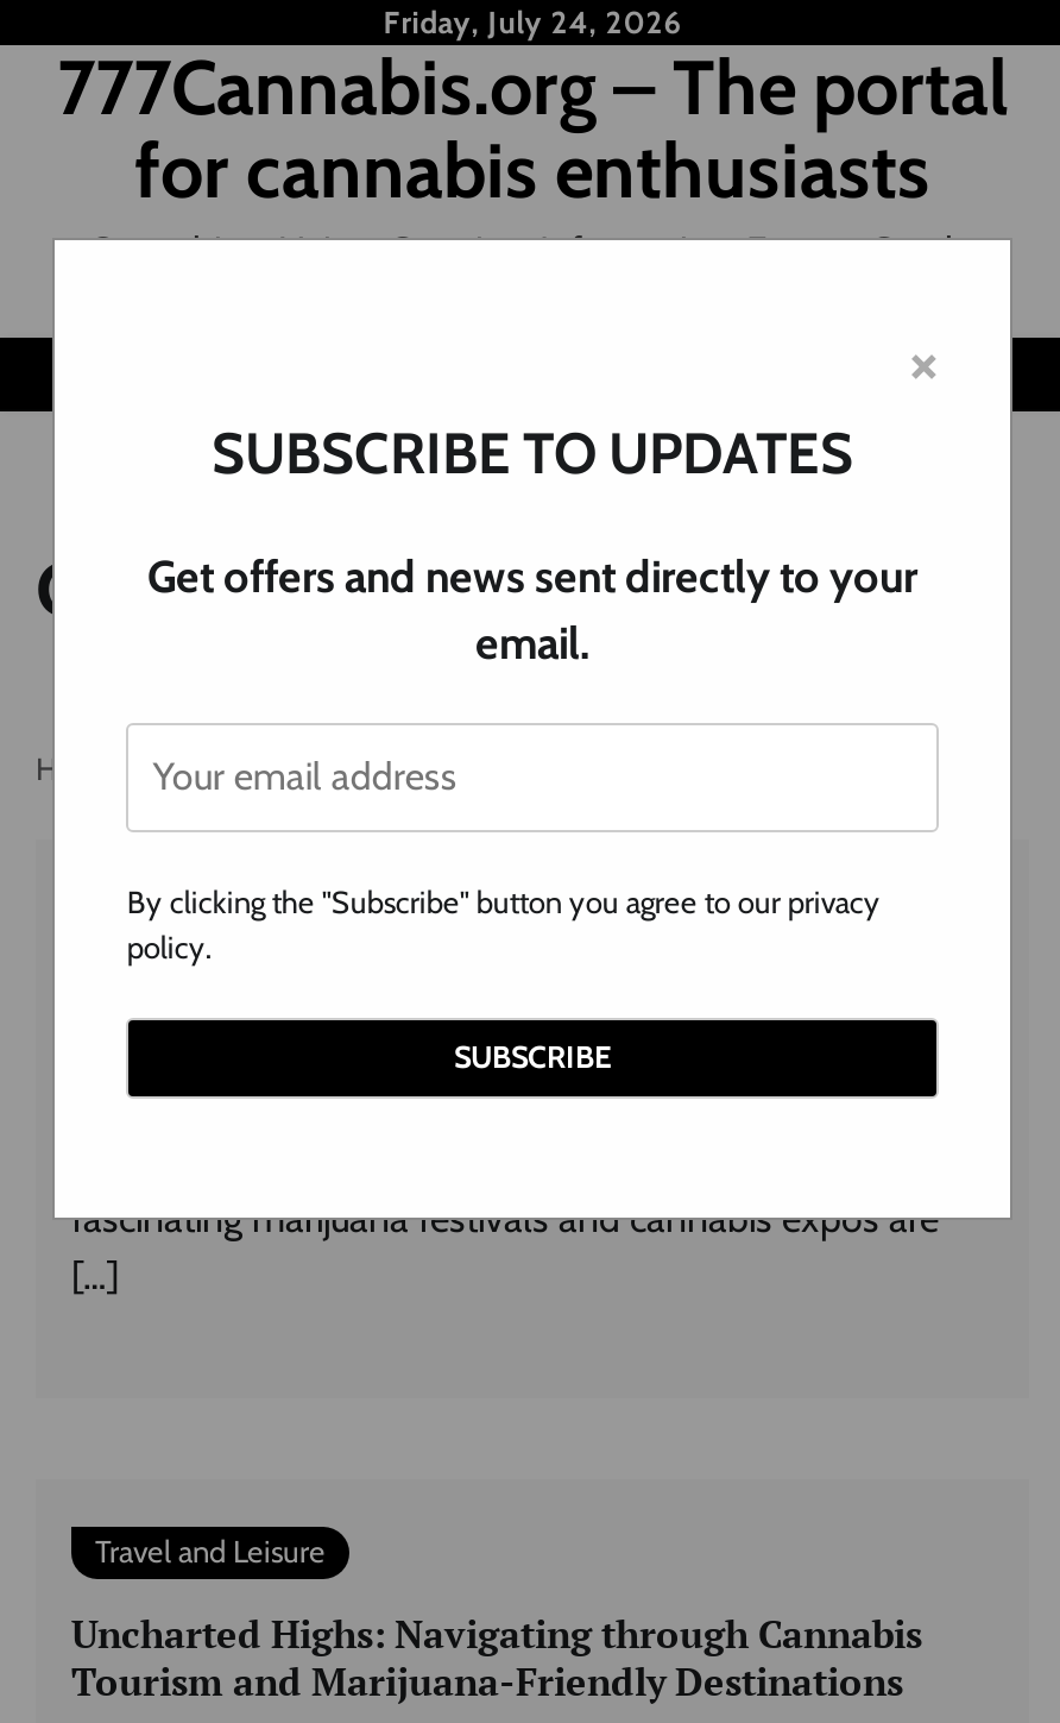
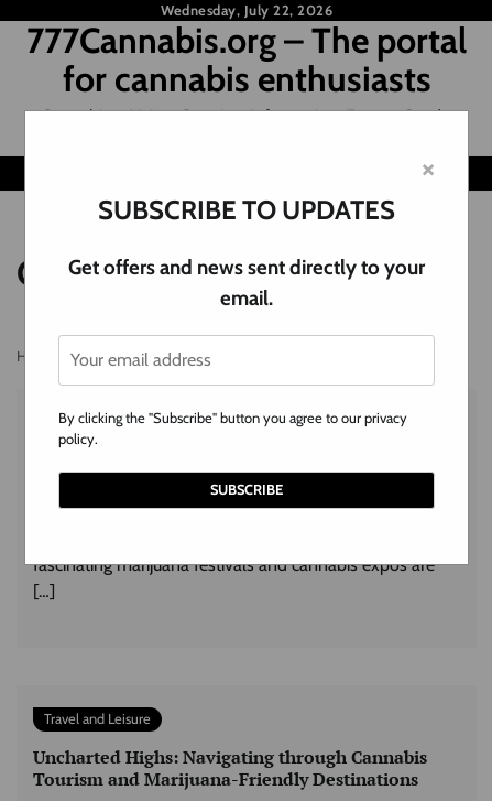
[383,5,682,40] Friday, July 24, 2026 -> [161,2,332,19] Wednesday, July 22, 2026

